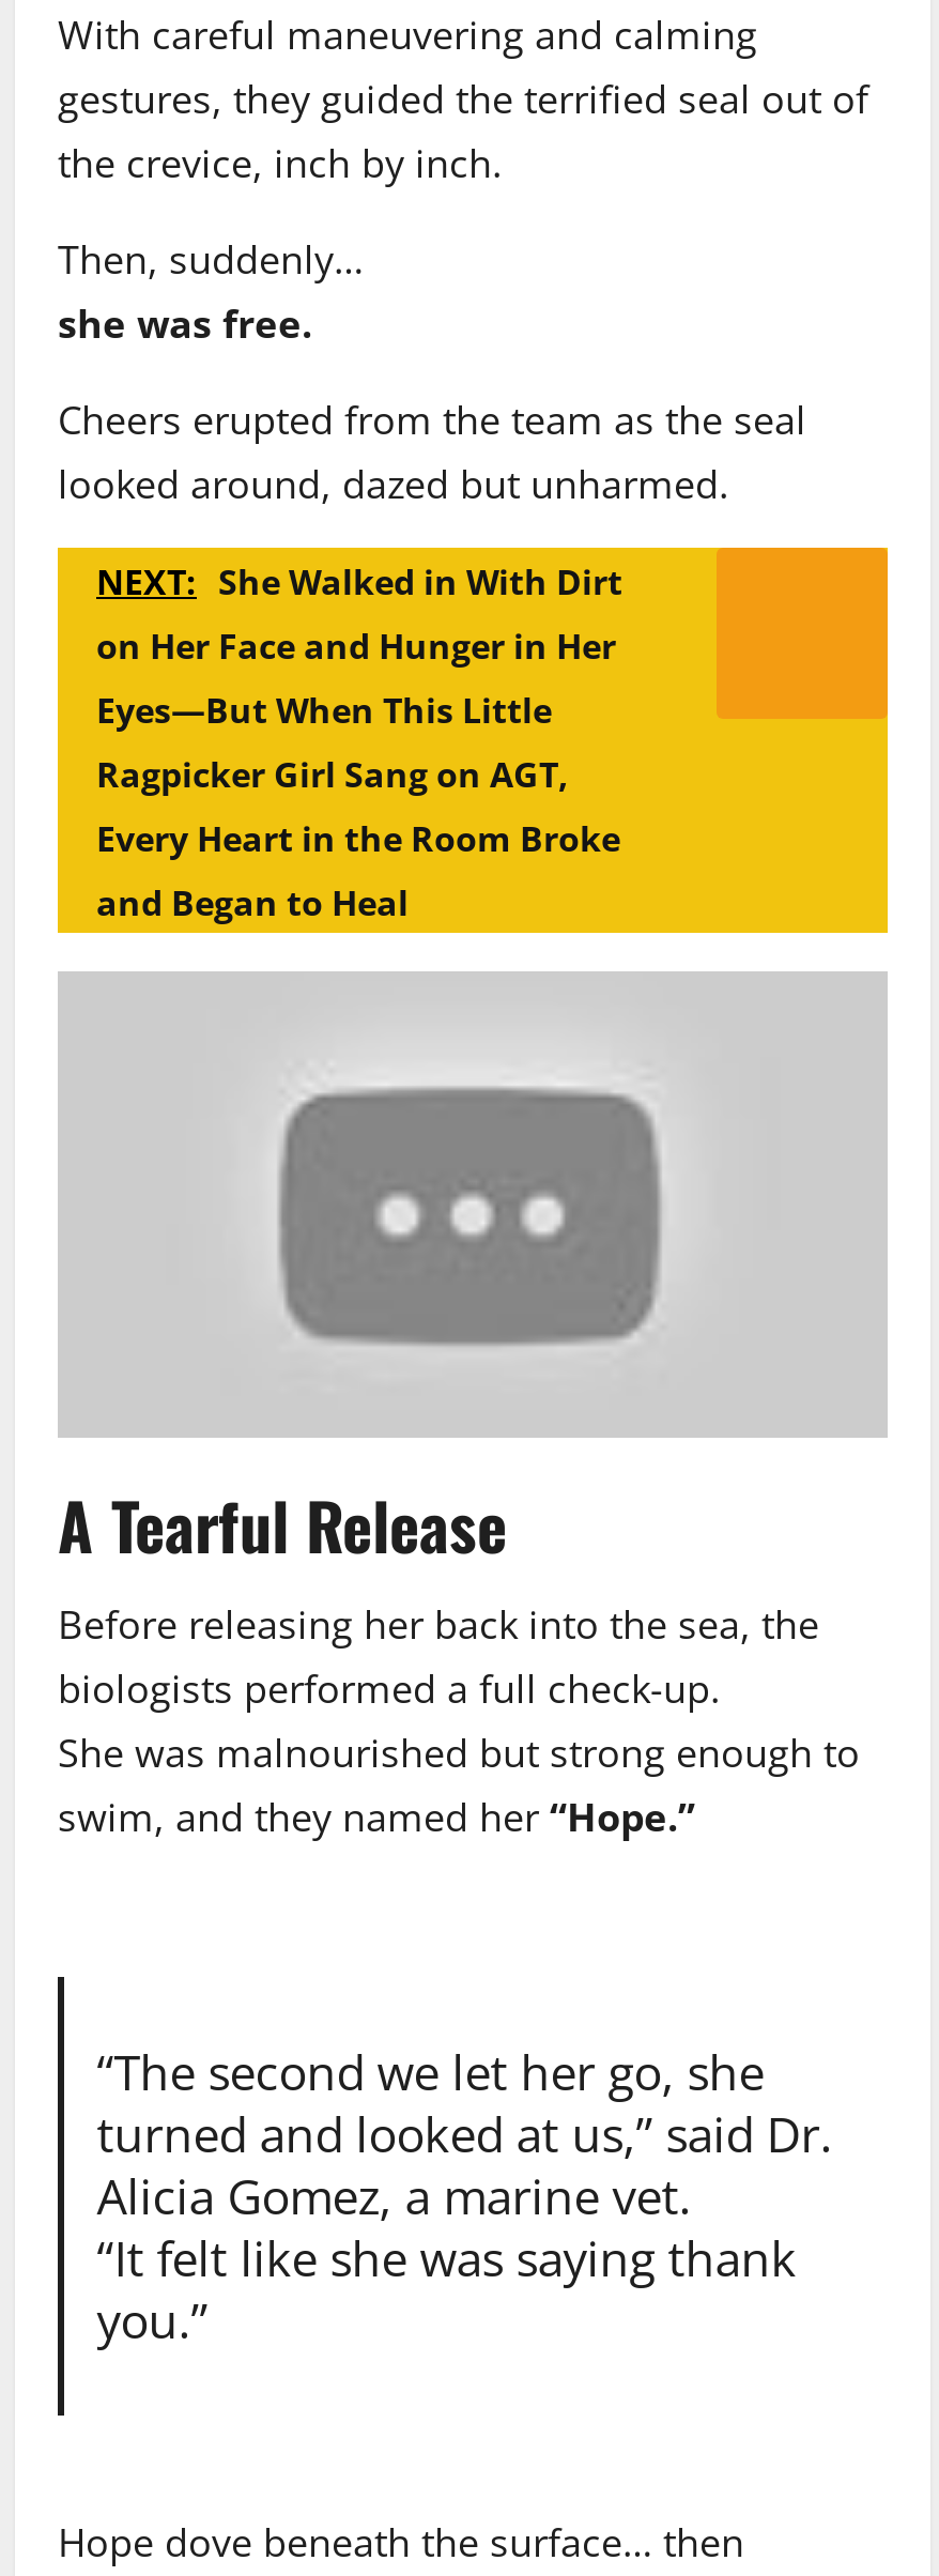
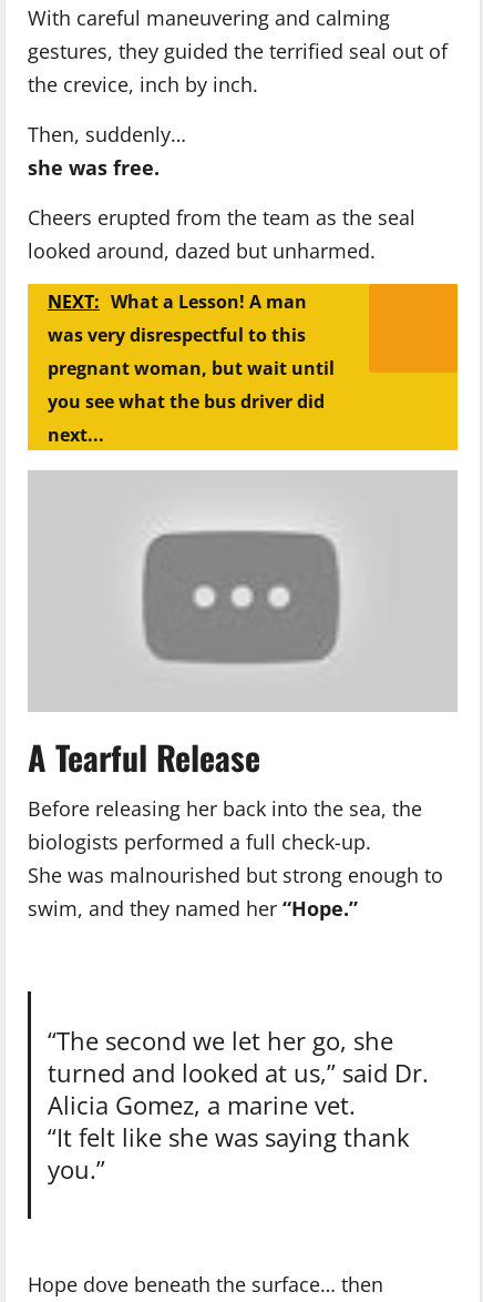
[96,558,622,926] NEXT: She Walked in With Dirt | on Her Face and Hunger in Her | Eyes—But When This Little | Ragpicker Girl Sang on AGT, | Every Heart in the Room Broke | and Began to Heal -> [48,289,335,447] NEXT: What a Lesson! A man | was very disrespectful to this | pregnant woman, but wait until | you see what the bus driver did | next...

